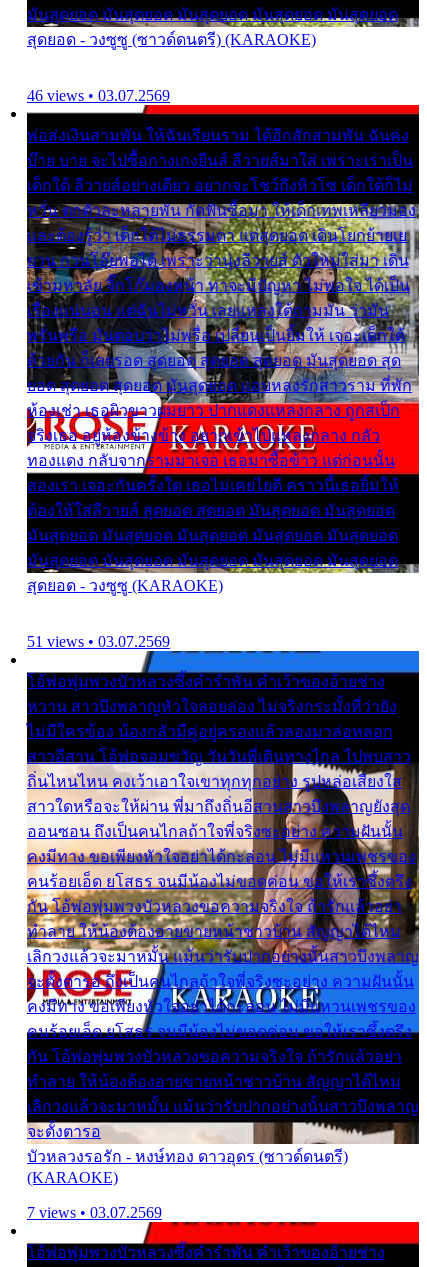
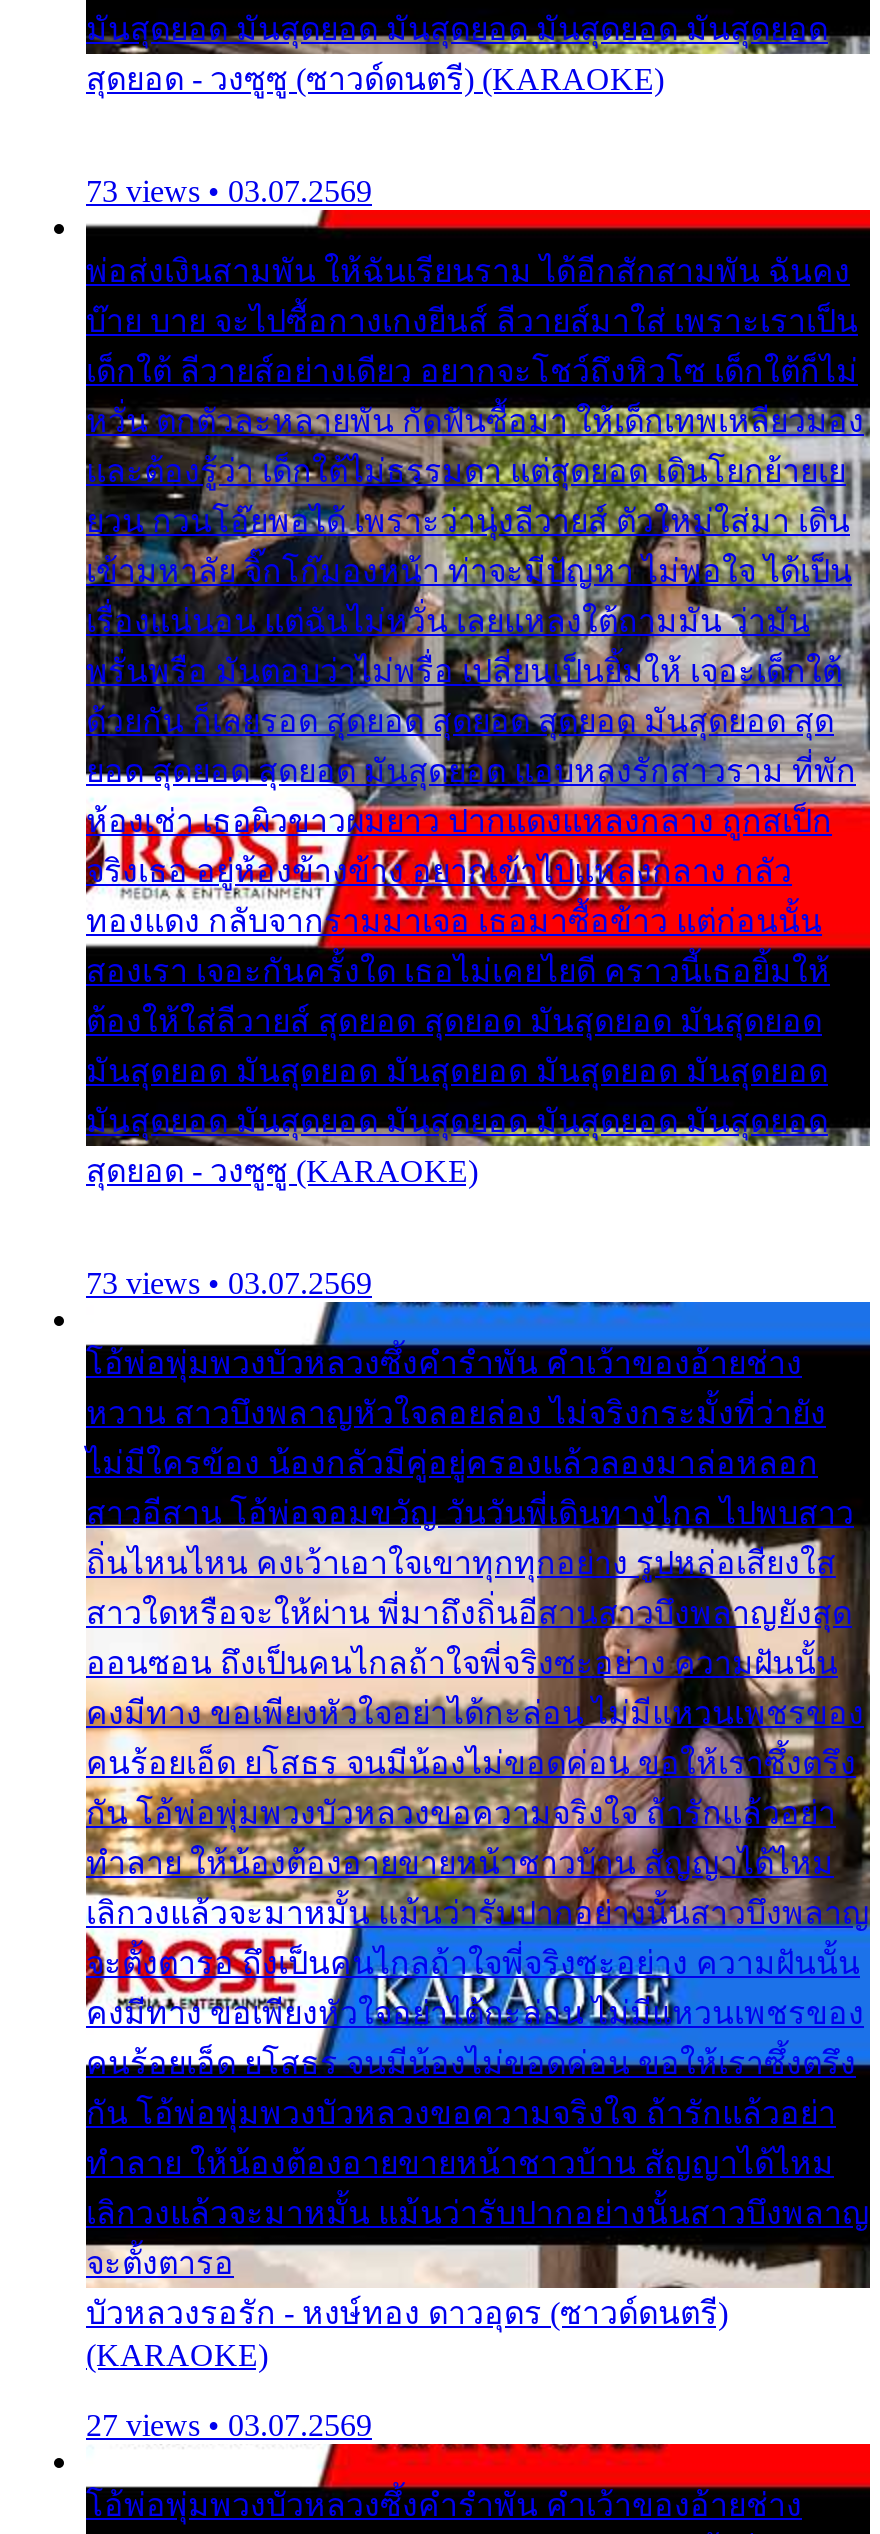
[27,87,170,104] 46 views • 03.07.2569 -> [86,174,372,208] 73 views • 03.07.2569
[27,633,170,650] 51 views • 03.07.2569 -> [86,1266,372,1300] 73 views • 03.07.2569
[27,1204,162,1221] 7 views • 03.07.2569 -> [86,2408,372,2442] 27 views • 03.07.2569

